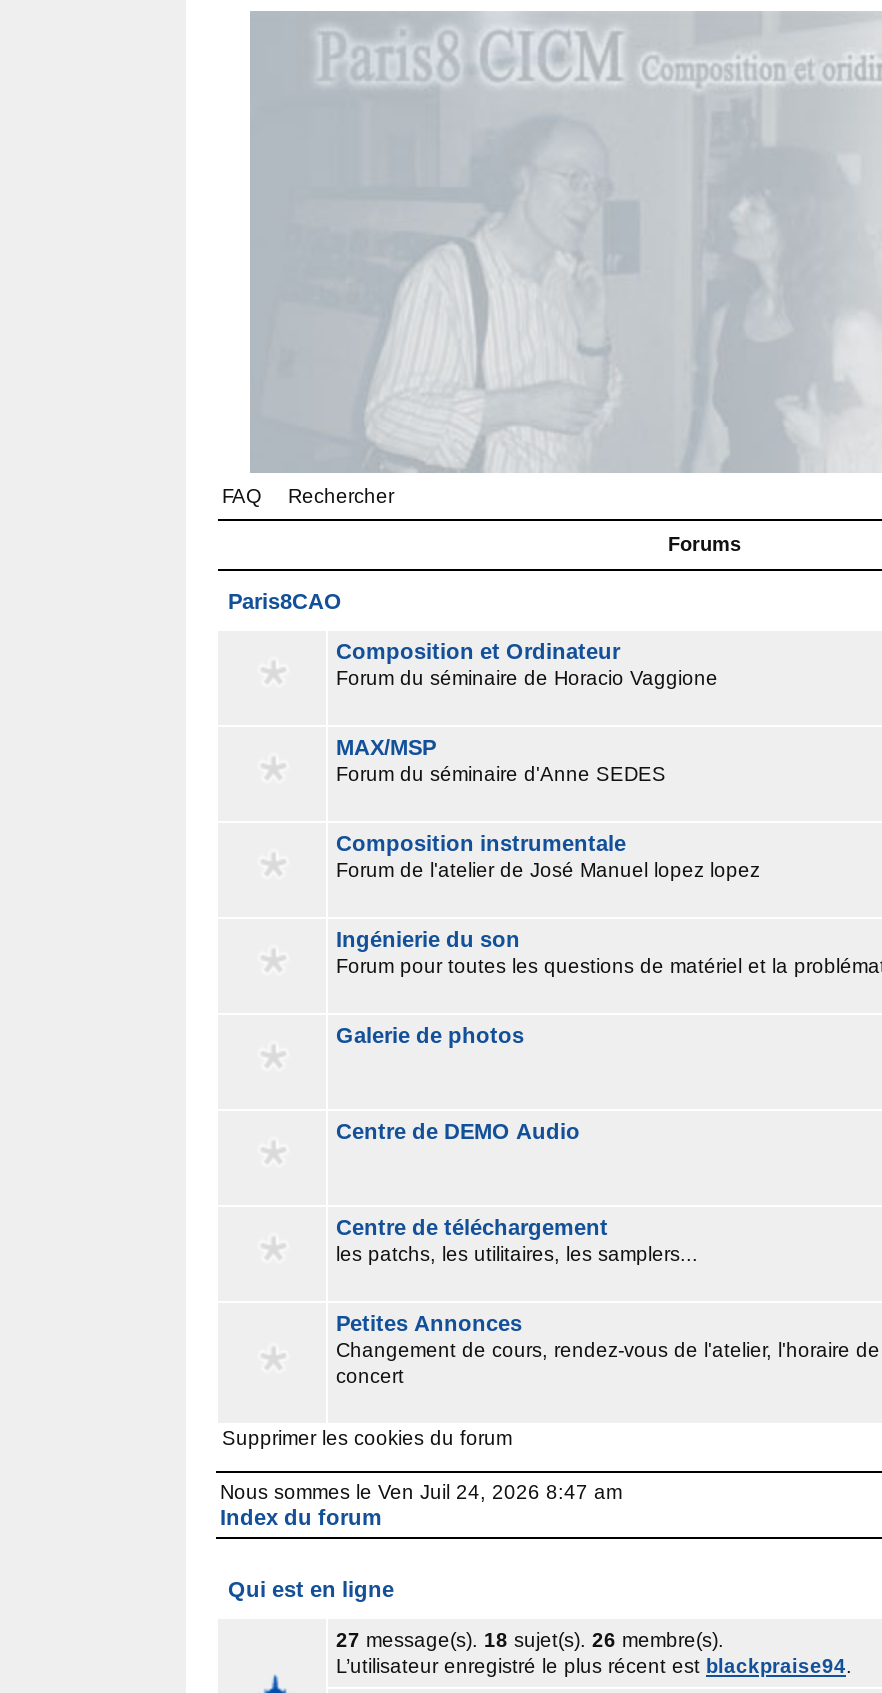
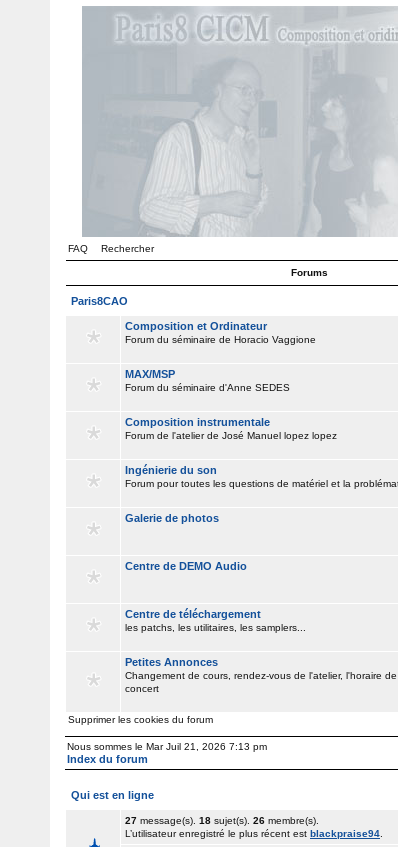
[220,1481,622,1503] Nous sommes le Ven Juil 24, 2026 8:47 am -> [67,741,267,752] Nous sommes le Mar Juil 21, 2026 7:13 pm

